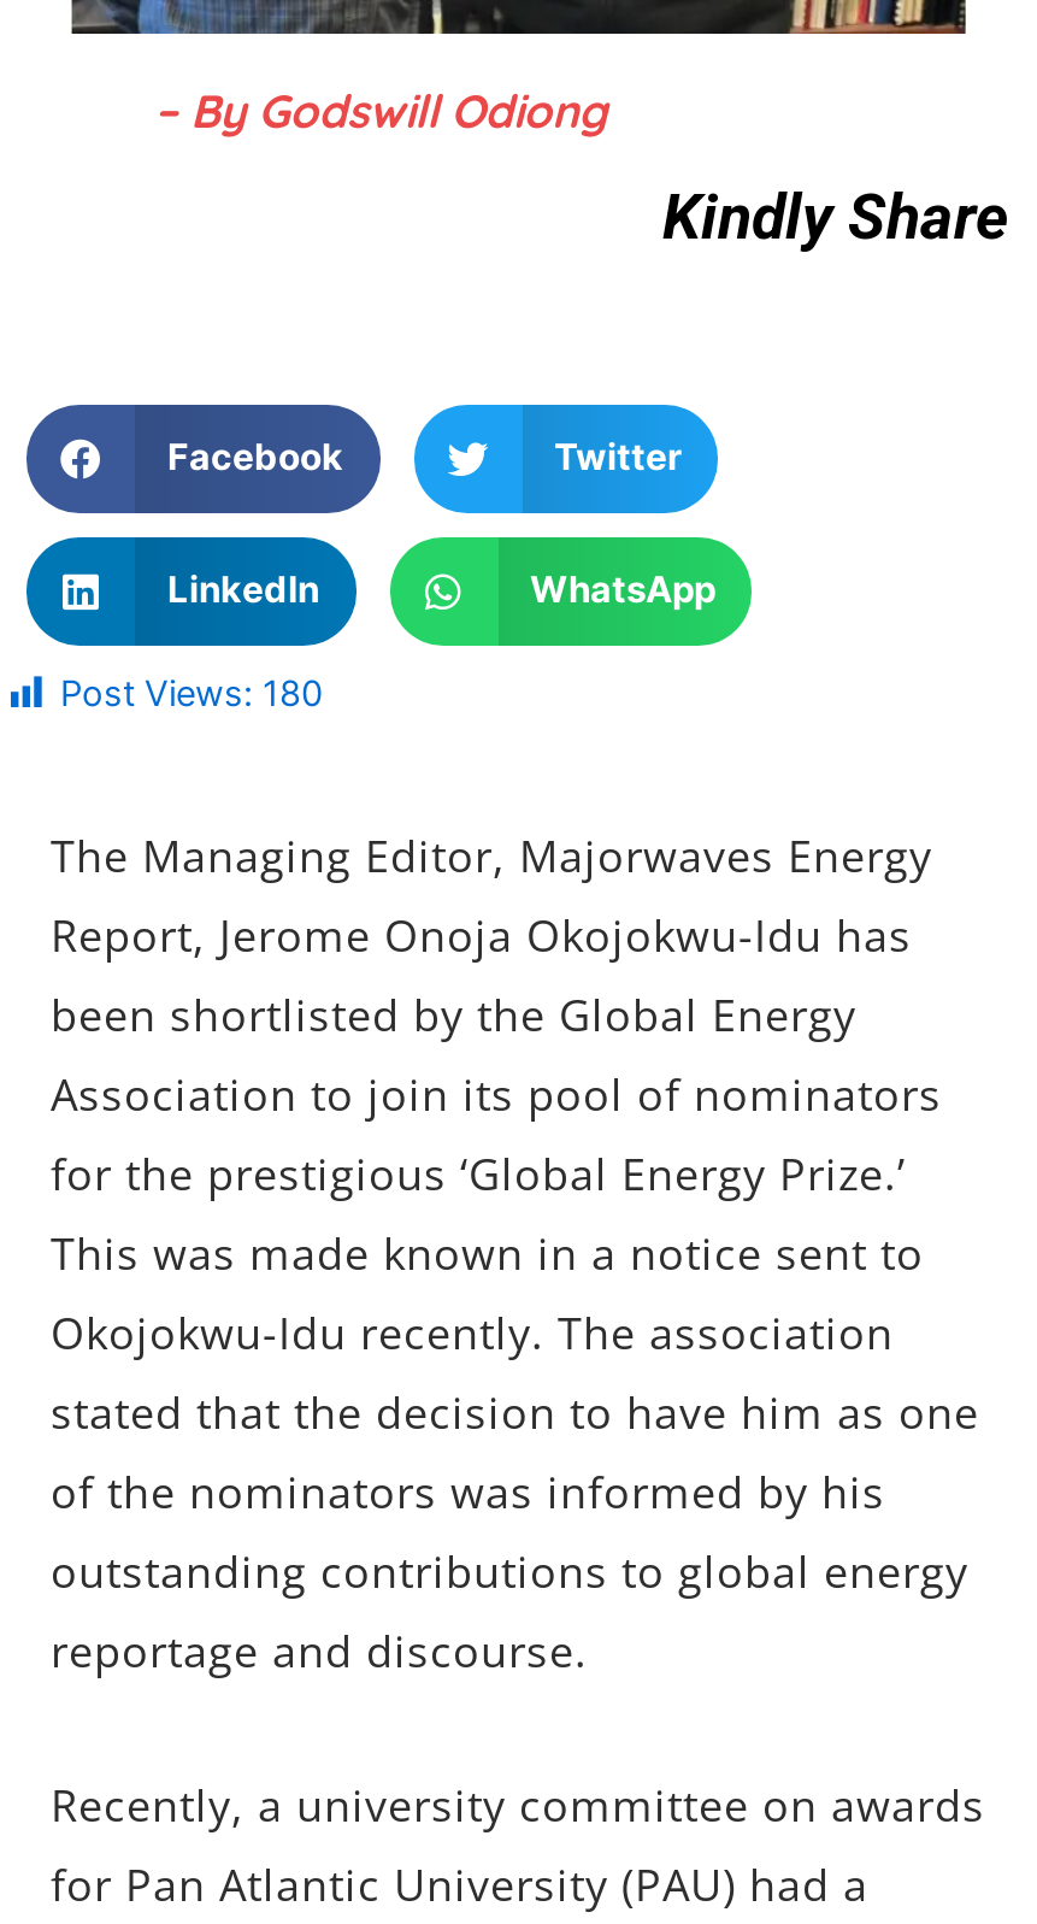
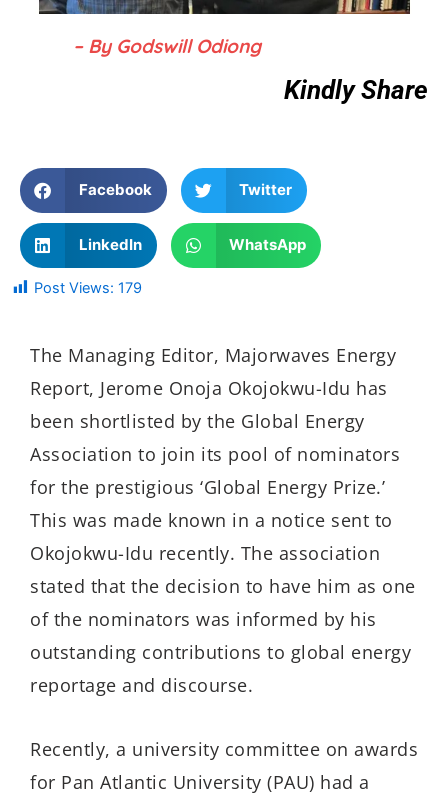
[60,672,323,715] Post Views: 180 -> [34,279,142,297] Post Views: 179

